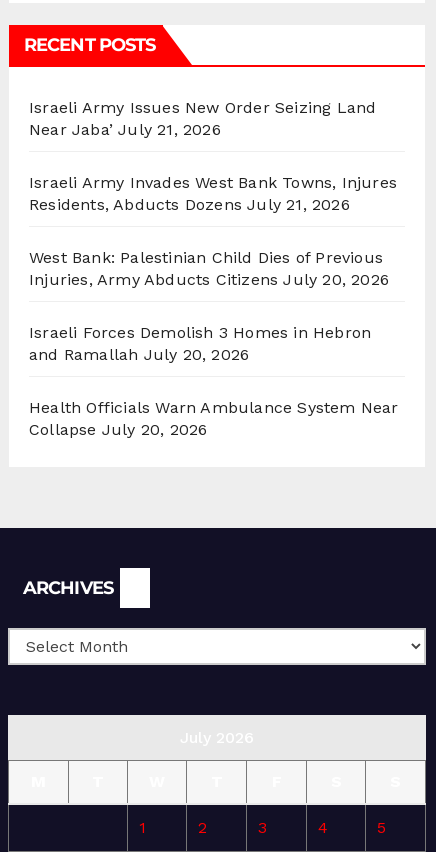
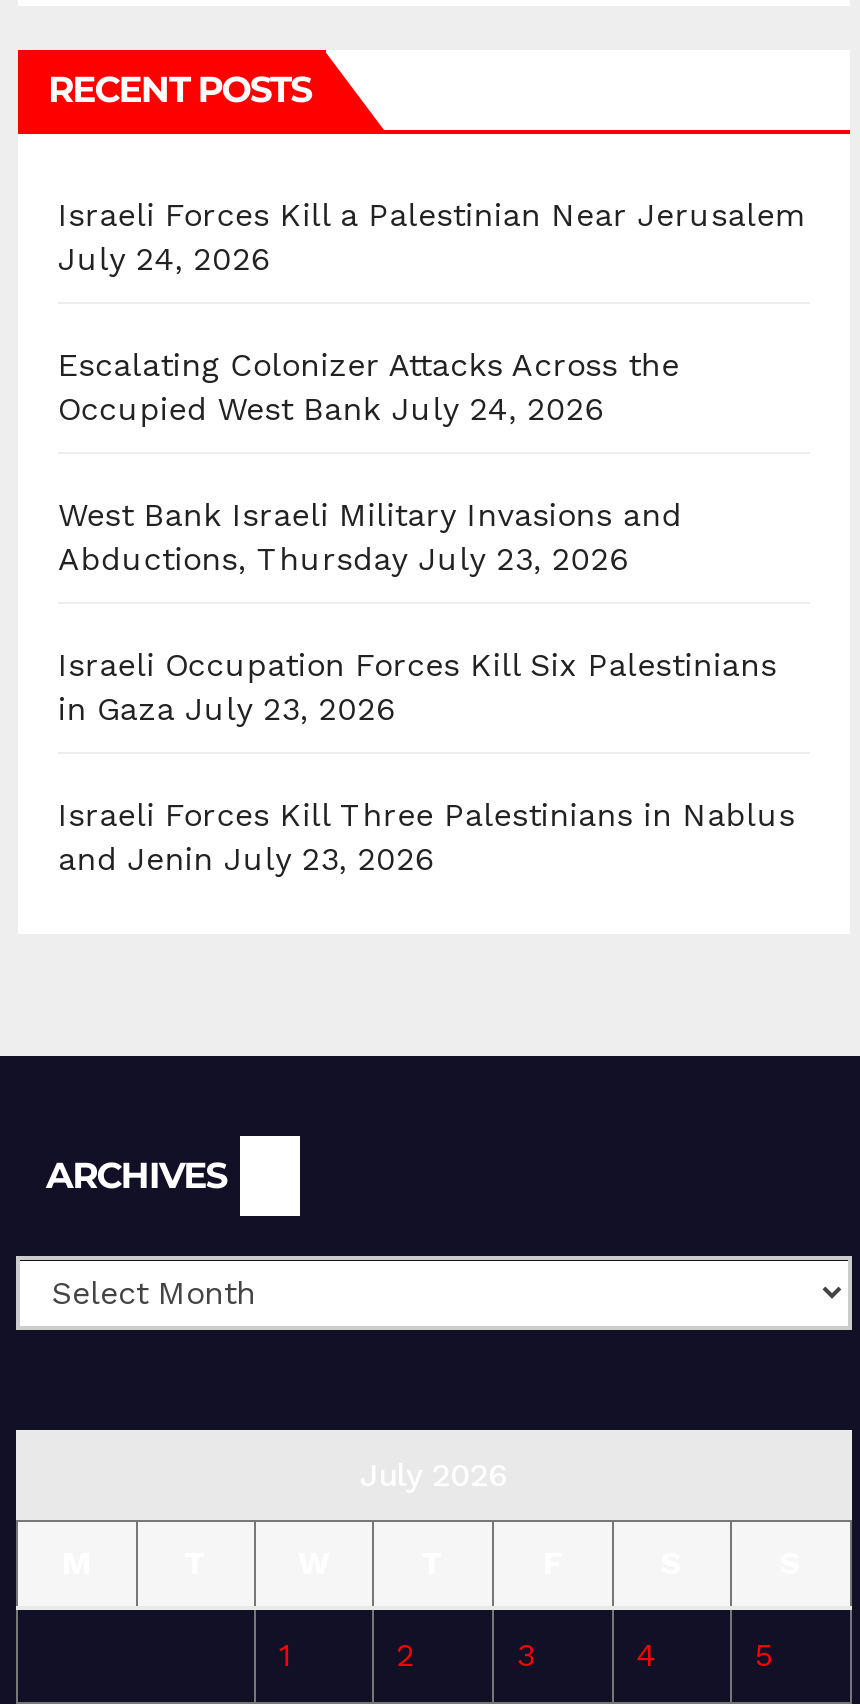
[29,98,376,139] Israeli Army Issues New Order Seizing Land | Near Jaba’ July 21, 2026 -> [58,197,807,279] Israeli Forces Kill a Palestinian Near Jerusalem | July 24, 2026
[29,173,397,214] Israeli Army Invades West Bank Towns, Injures | Residents, Abducts Dozens July 21, 2026 -> [58,347,680,429] Escalating Colonizer Attacks Across the | Occupied West Bank July 24, 2026
[29,248,389,289] West Bank: Palestinian Child Dies of Previous | Injuries, Army Abducts Citizens July 20, 2026 -> [58,497,682,579] West Bank Israeli Military Invasions and | Abductions, Thursday July 23, 2026
[29,323,371,364] Israeli Forces Demolish 3 Homes in Hebron | and Ramallah July 20, 2026 -> [58,647,777,729] Israeli Occupation Forces Kill Six Palestinians | in Gaza July 23, 2026
[29,398,399,439] Health Officials Warn Ambulance System Near | Collapse July 20, 2026 -> [58,797,795,879] Israeli Forces Kill Three Palestinians in Nablus | and Jenin July 23, 2026

